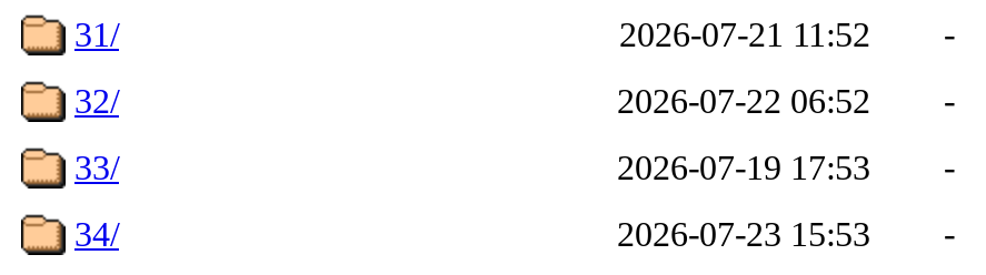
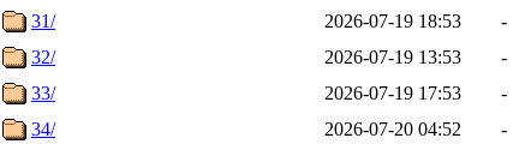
[619,15,870,53] 2026-07-21 11:52 -> [324,11,461,31] 2026-07-19 18:53
[617,82,870,120] 2026-07-22 06:52 -> [324,47,461,67] 2026-07-19 13:53
[617,215,870,253] 2026-07-23 15:53 -> [324,119,461,139] 2026-07-20 04:52

